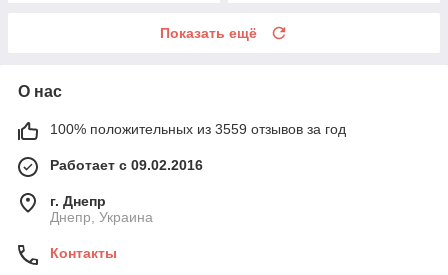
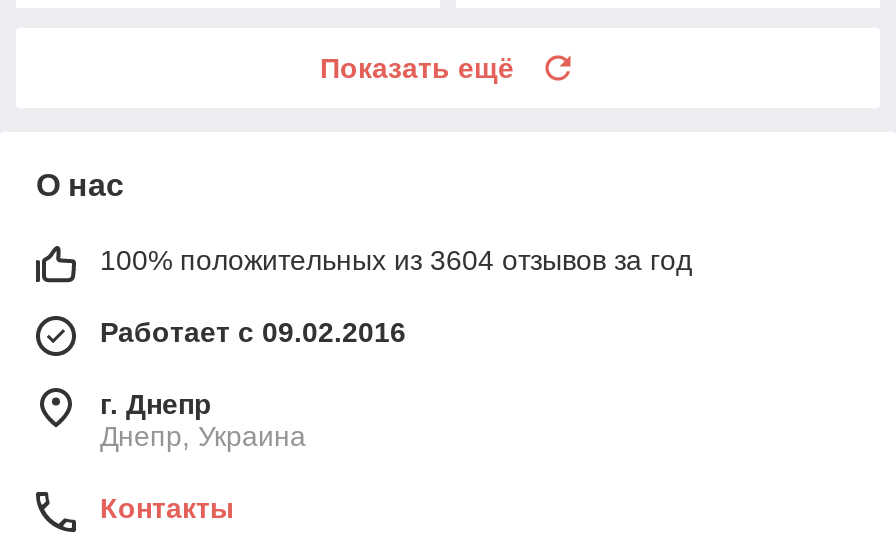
[50,121,346,137] 100% положительных из 3559 отзывов за год -> [100,244,692,276] 100% положительных из 3604 отзывов за год

